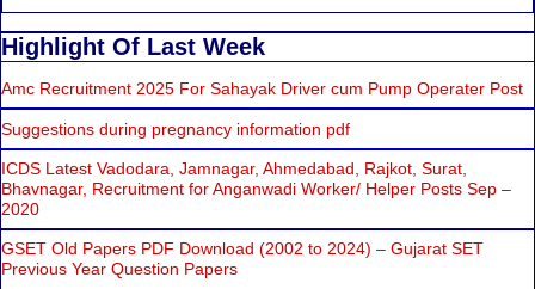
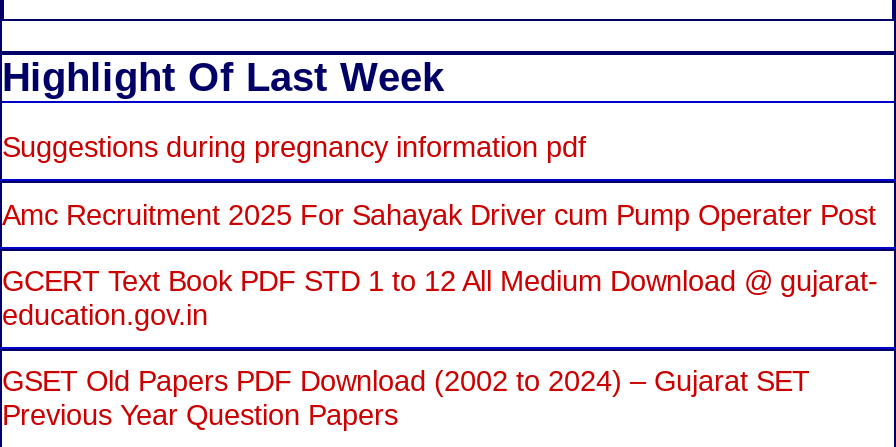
moved [1,79,523,98] -> [2,198,876,230]: Amc Recruitment 2025 For Sahayak Driver cum Pump Operater Post
moved [1,119,350,138] -> [2,131,586,163]: Suggestions during pregnancy information pdf
[1,159,511,218] ICDS Latest Vadodara, Jamnagar, Ahmedabad, Rajkot, Surat, | Bhavnagar, Recruitment for Anganwadi Worker/ Helper Posts Sep – | 2020 -> [2,265,878,331] GCERT Text Book PDF STD 1 to 12 All Medium Download @ gujarat- | education.gov.in

